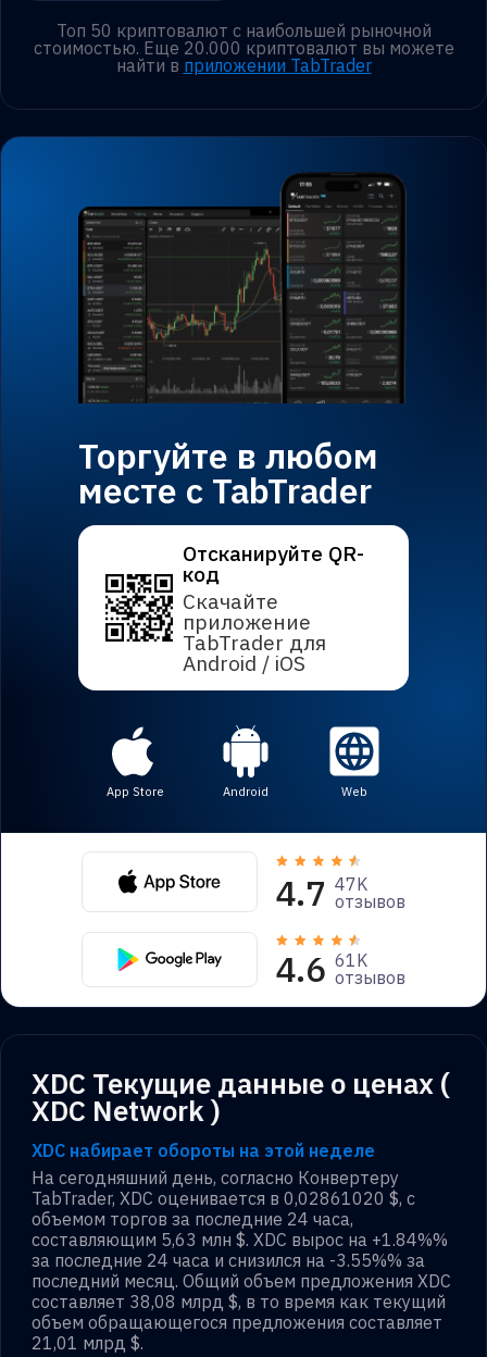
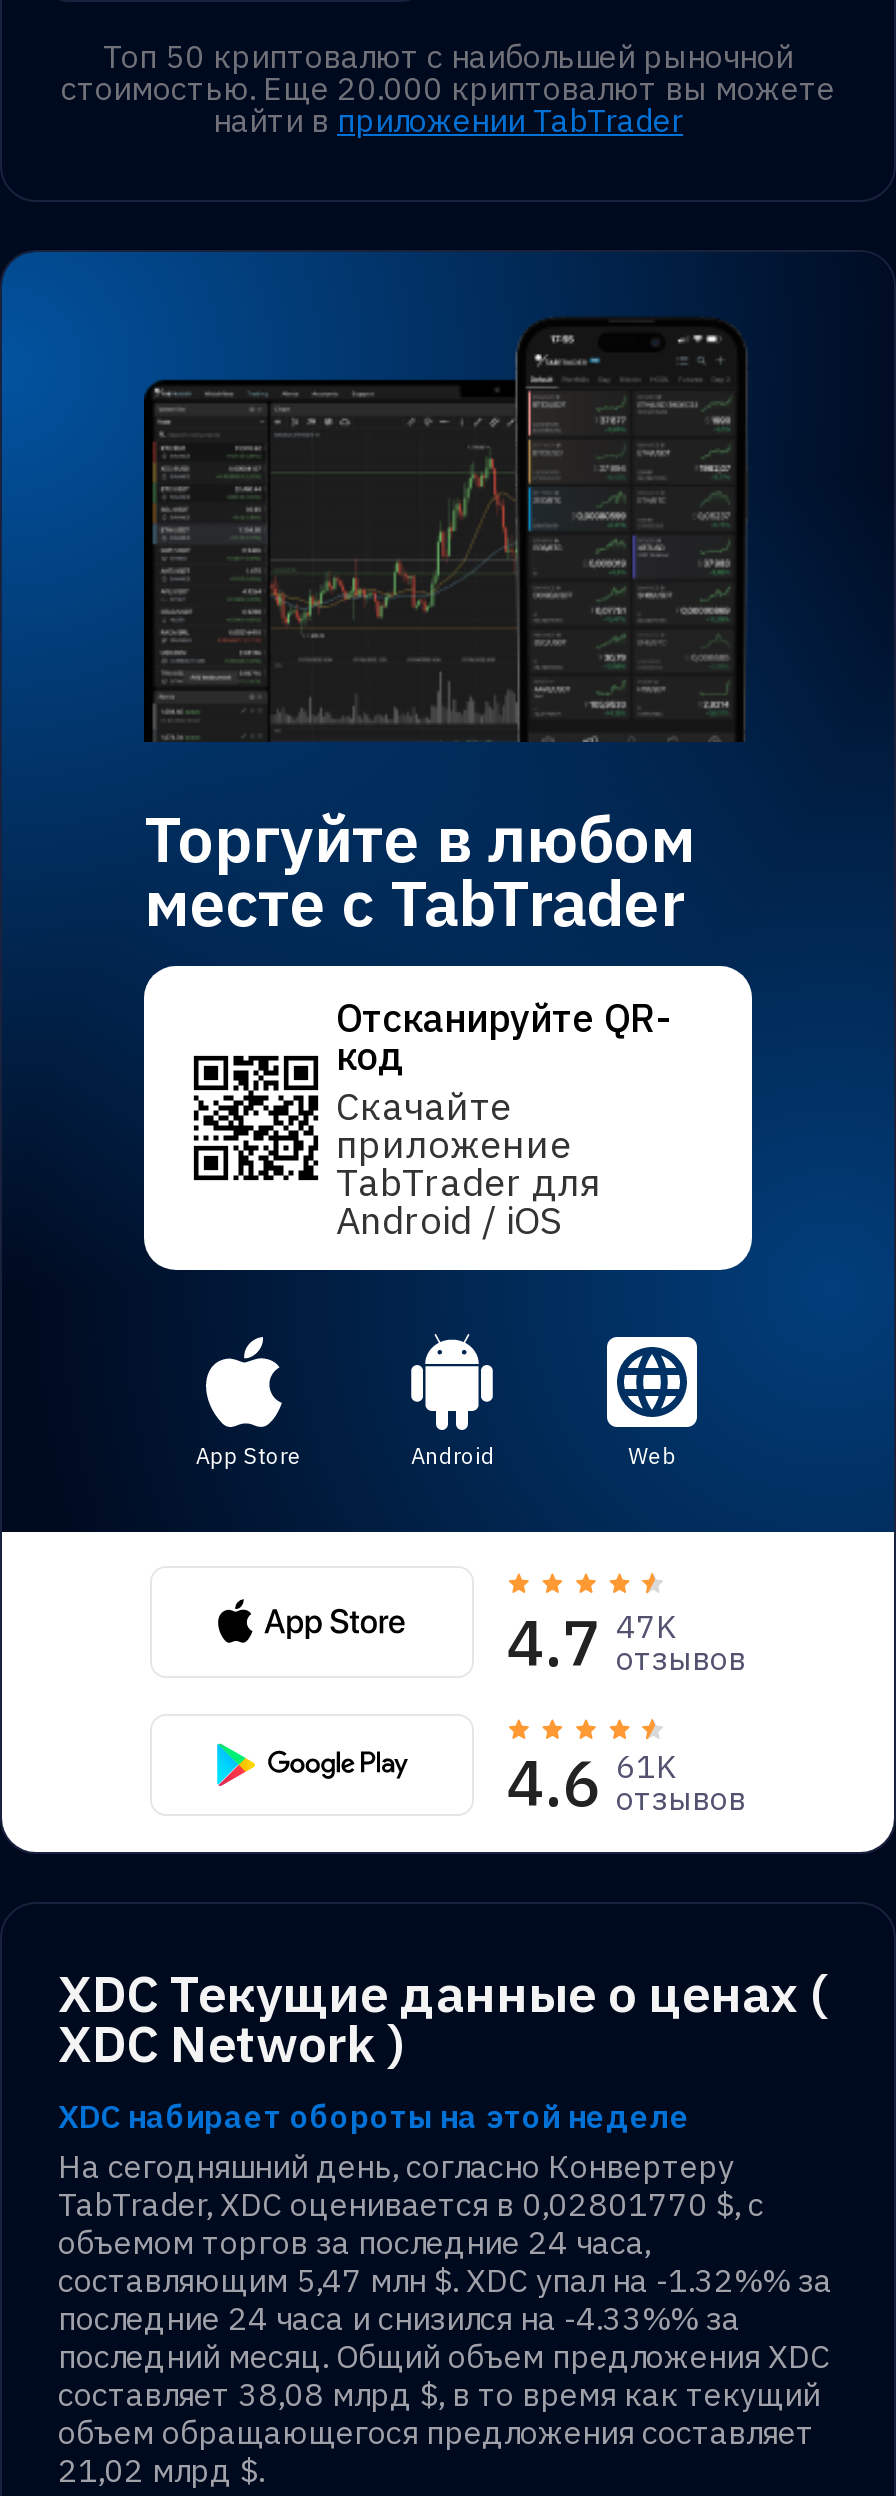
[32,1188,415,1210] TabTrader, XDC оценивается в 0,02861020 $, с -> [58,2185,764,2225] TabTrader, XDC оценивается в 0,02801770 $, с
[32,1229,448,1272] составляющим 5,63 млн $.XDC вырос на +1.84%% | за последние 24 часа и снизился на -3.55%% за -> [58,2261,832,2339] составляющим 5,47 млн $.XDC упал на -1.32%% за | последние 24 часа и снизился на -4.33%% за
[32,1332,143,1354] 21,01 млрд $. -> [58,2451,264,2491] 21,02 млрд $.

